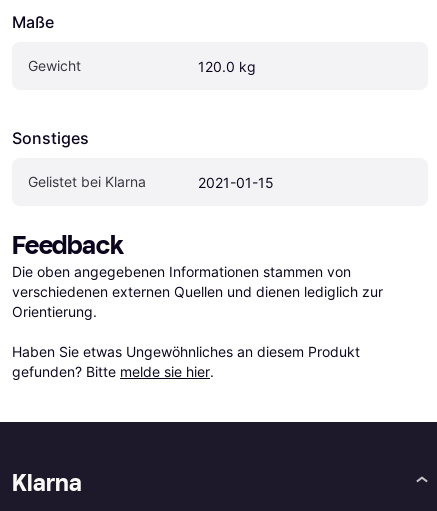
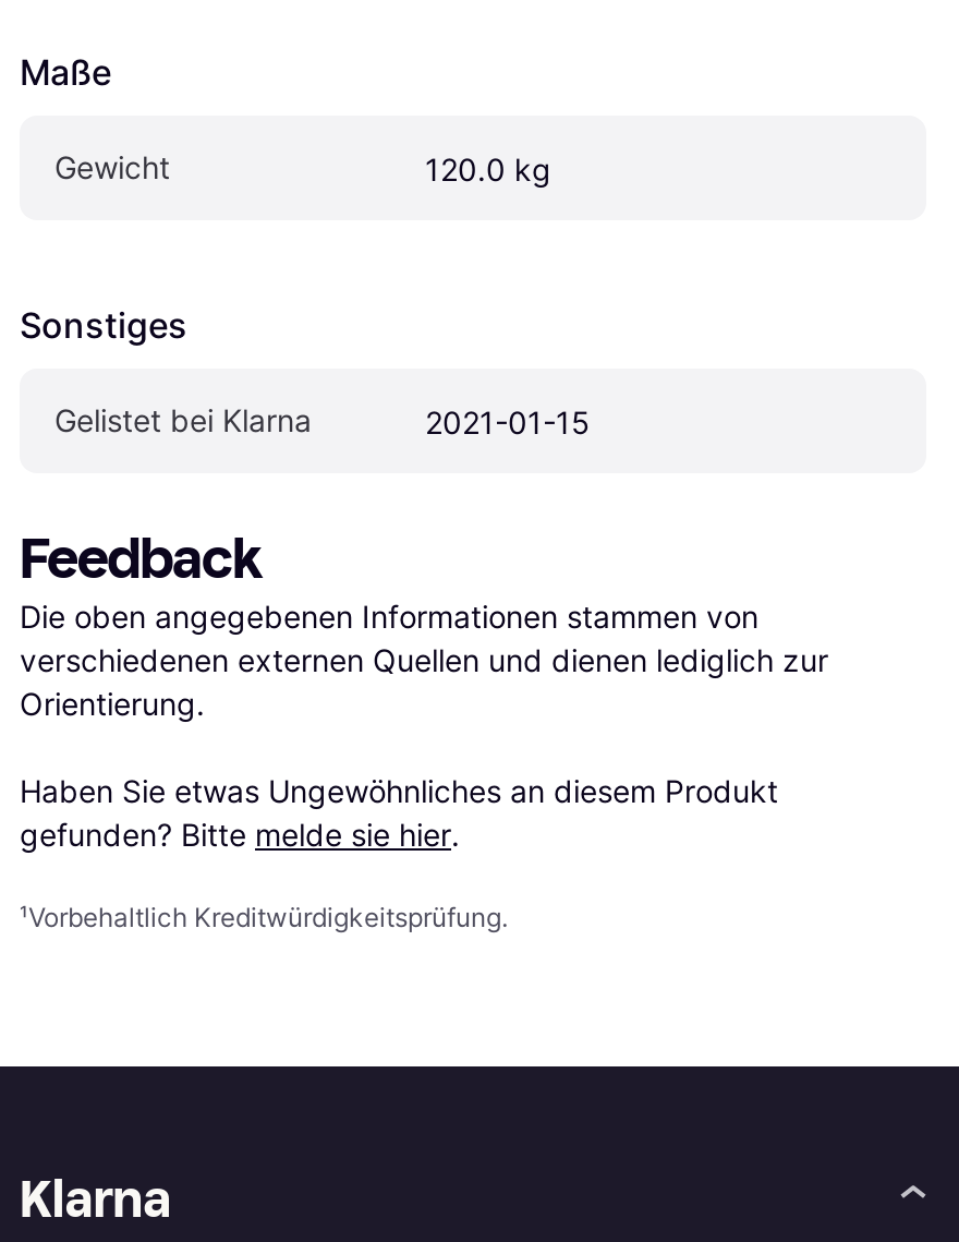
none -> [20,900,508,933] ¹Vorbehaltlich Kreditwürdigkeitsprüfung.

